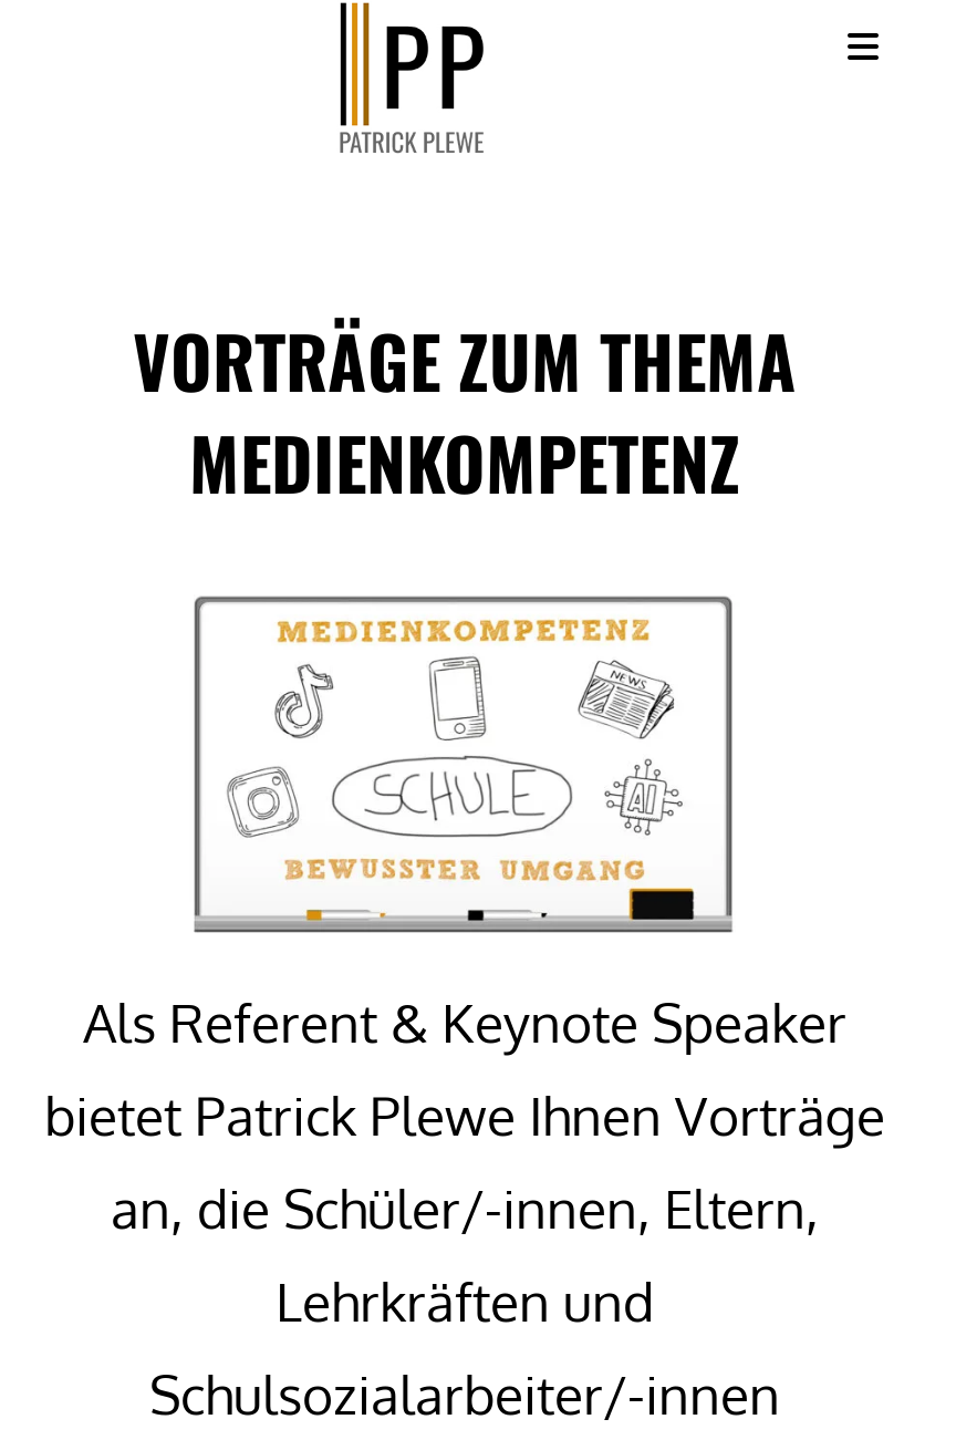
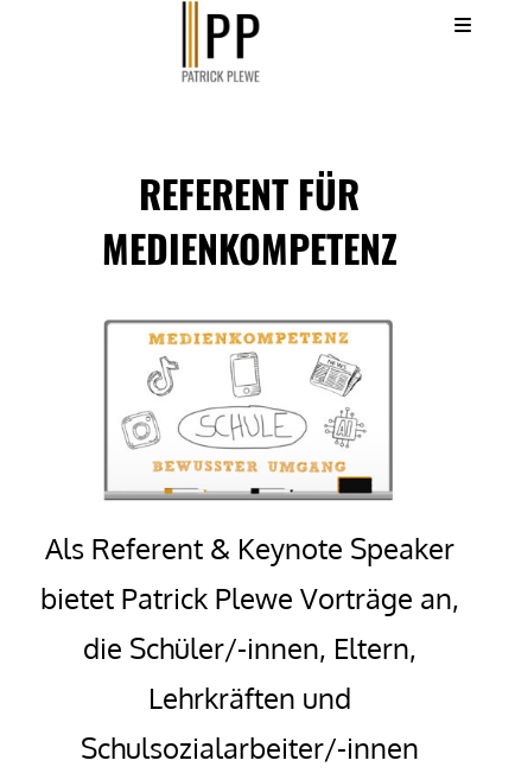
[133,308,797,412] VORTRÄGE ZUM THEMA -> [139,165,360,221] REFERENT FÜR
[44,1080,885,1242] bietet Patrick Plewe Ihnen Vorträge | an, die Schüler/-innen, Eltern, -> [40,579,459,666] bietet Patrick Plewe Vorträge an, | die Schüler/-innen, Eltern,

